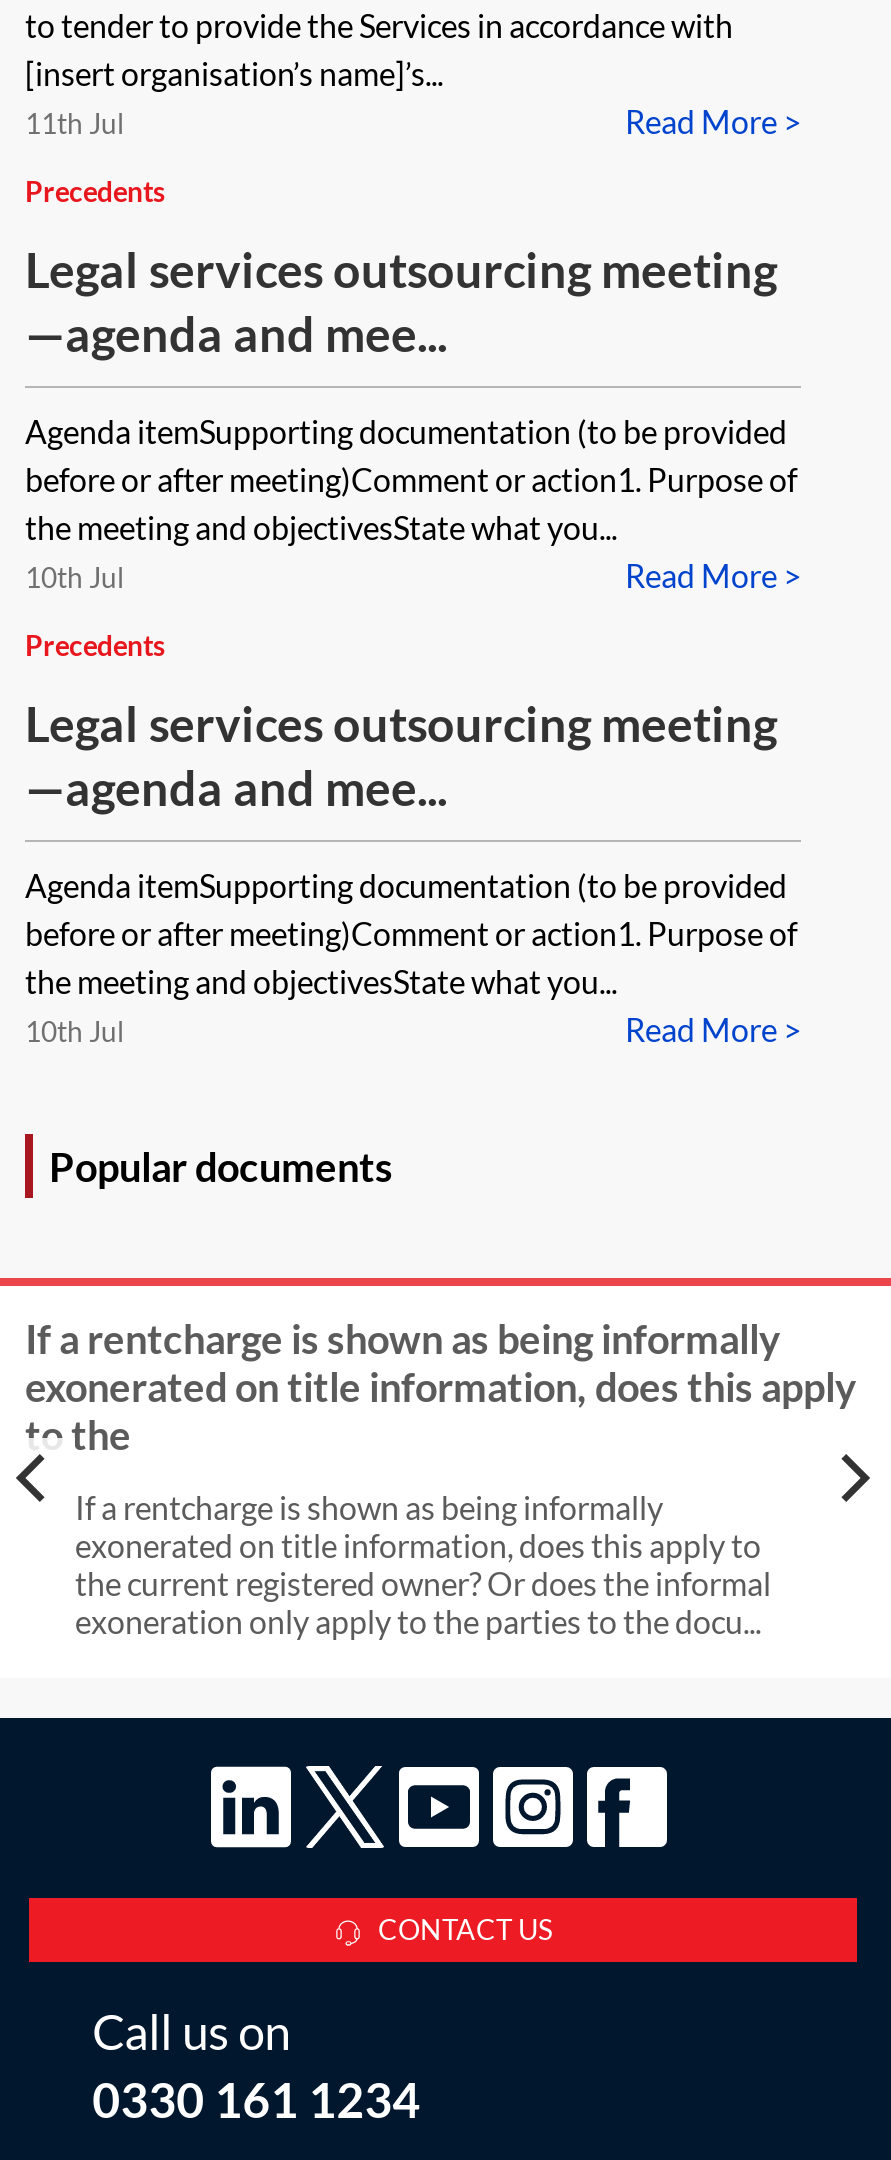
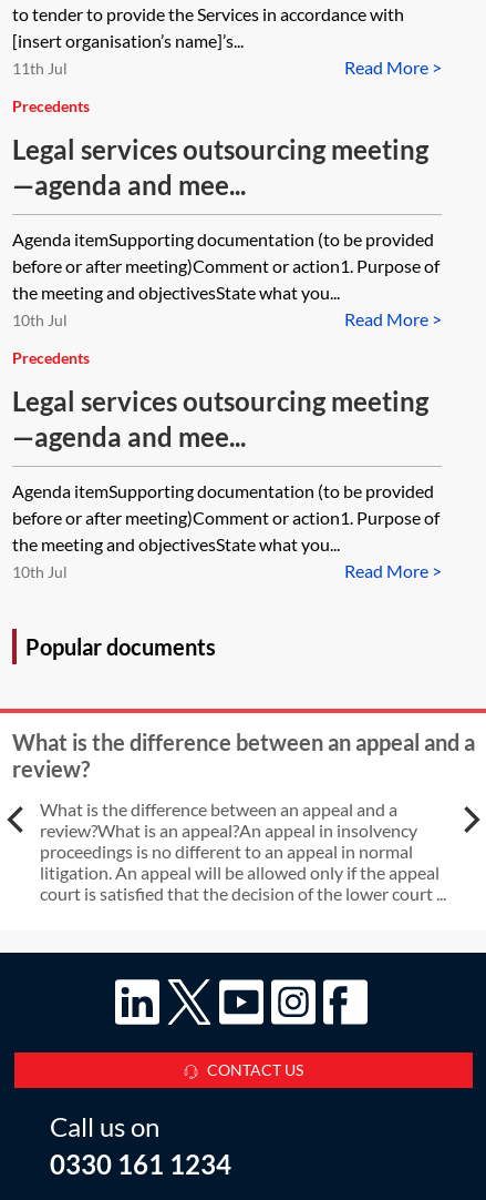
[25,1314,857,1458] If a rentcharge is shown as being informally | exonerated on title information, does this apply | to the -> [12,729,475,782] What is the difference between an appeal and a | review?
[75,1488,771,1640] If a rentcharge is shown as being informally | exonerated on title information, does this apply to | the current registered owner? Or does the informal | exoneration only apply to the parties to the docu... -> [40,799,446,904] What is the difference between an appeal and a | review?What is an appeal?An appeal in insolvency | proceedings is no different to an appeal in normal | litigation. An appeal will be allowed only if the appeal | court is satisfied that the decision of the lower court ...

